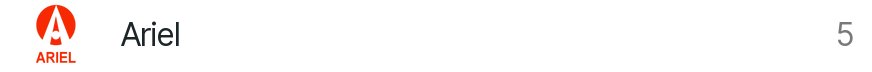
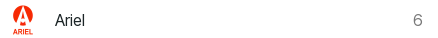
[836,13,856,53] 5 -> [413,9,423,29] 6

